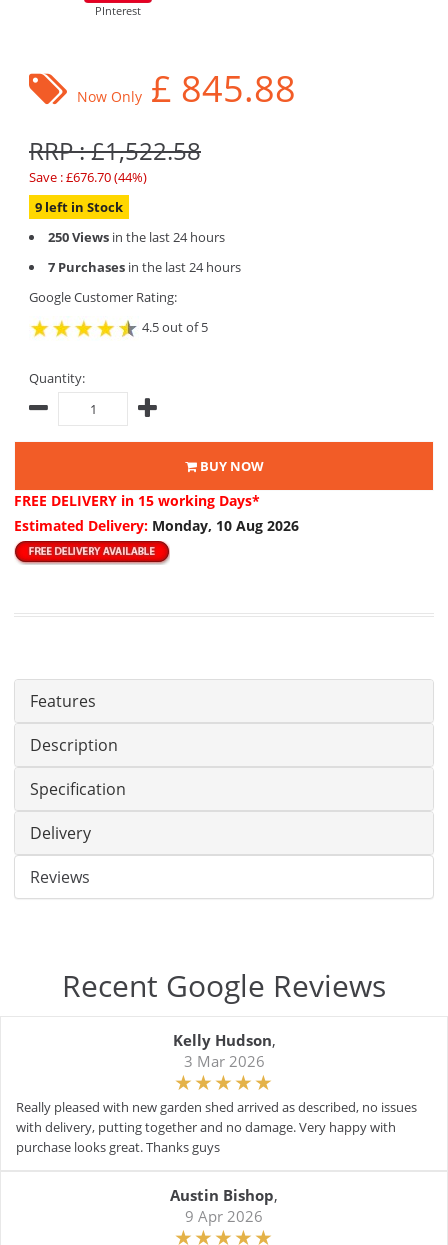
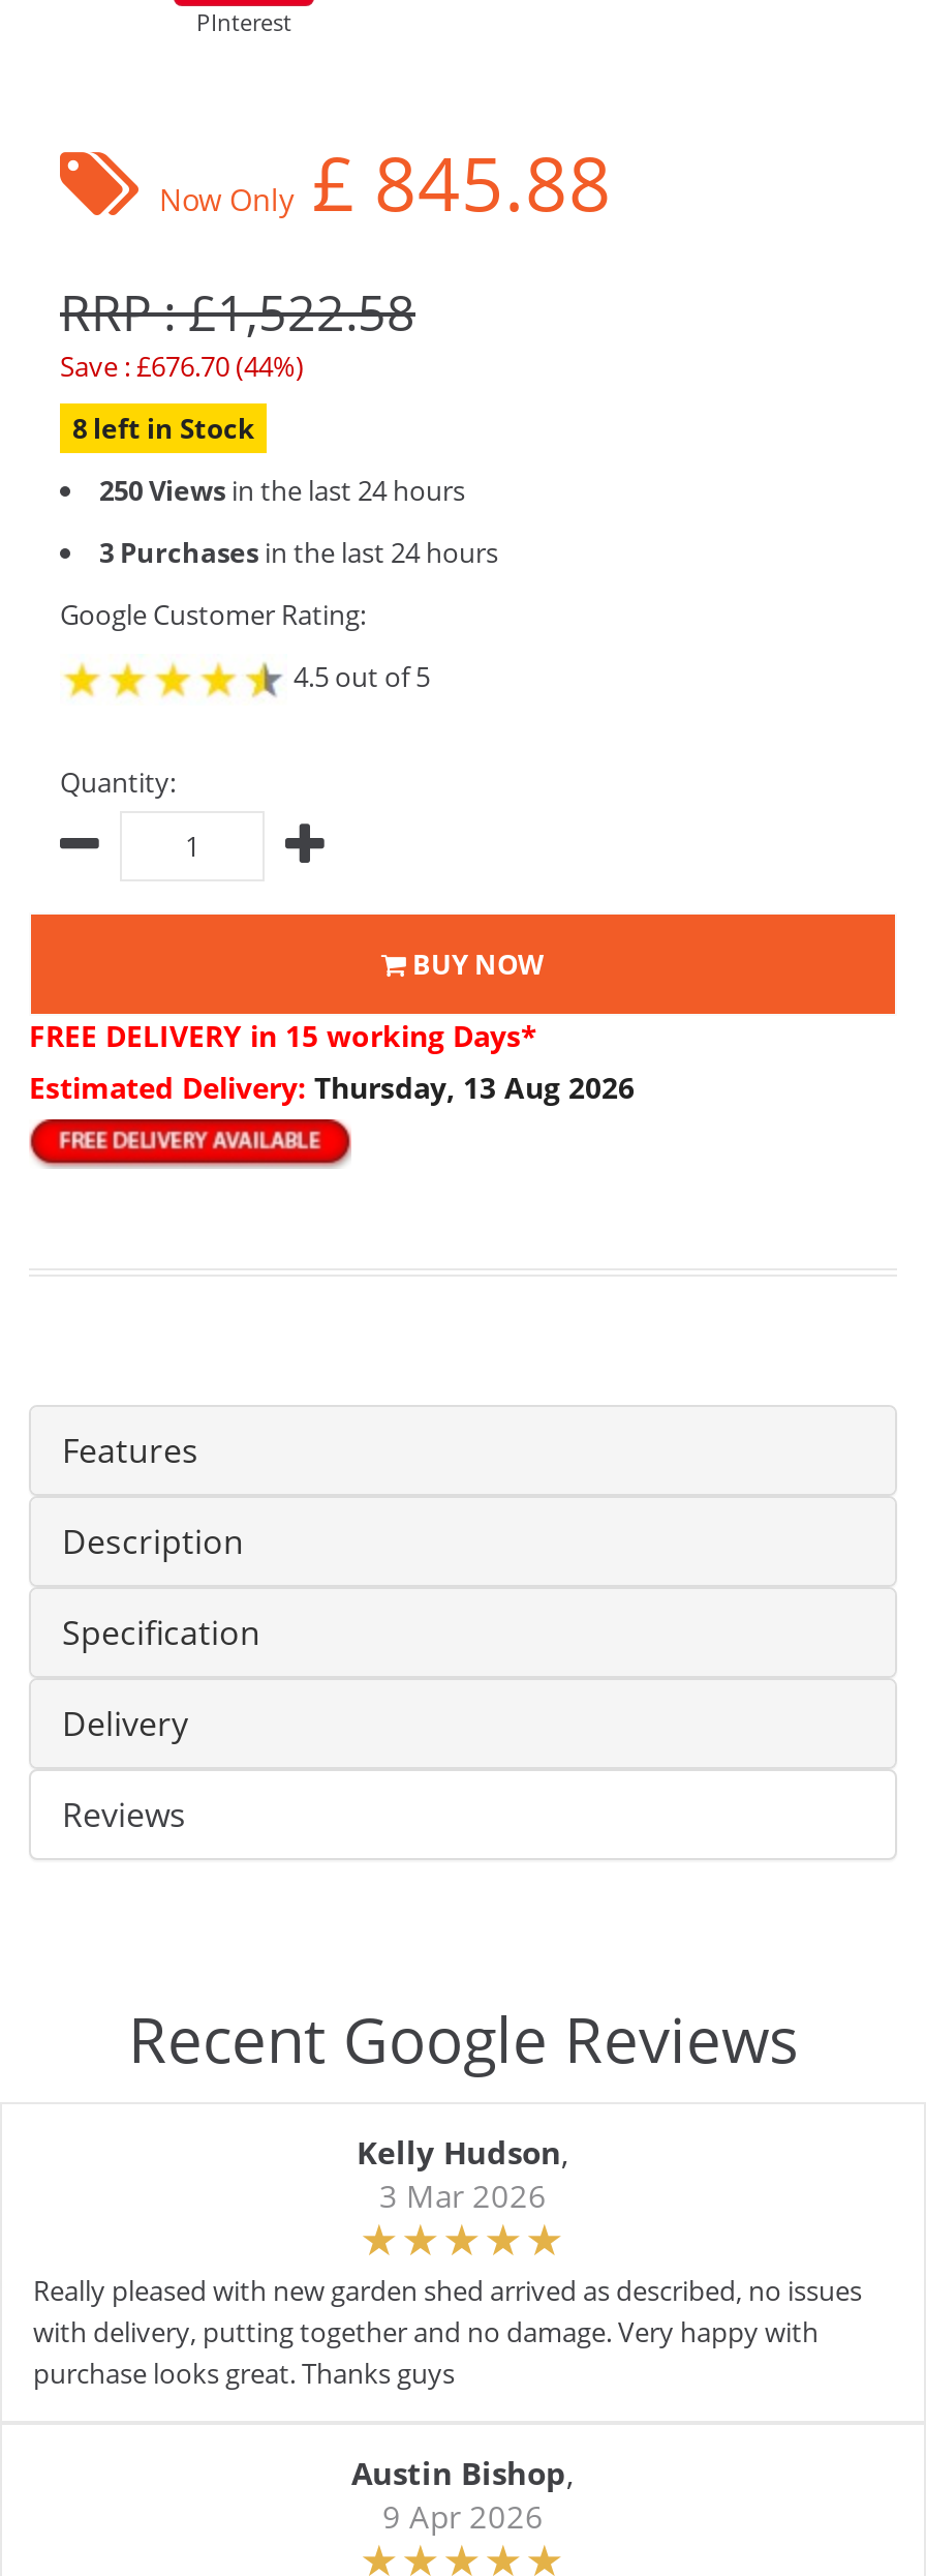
[35,198,123,216] 9 left in Stock -> [72,410,254,447] 8 left in Stock
[48,258,241,276] 7 Purchases in the last 24 hours -> [99,534,498,571] 3 Purchases in the last 24 hours
[14,516,299,535] Estimated Delivery: Monday, 10 Aug 2026 -> [29,1068,635,1107] Estimated Delivery: Thursday, 13 Aug 2026

